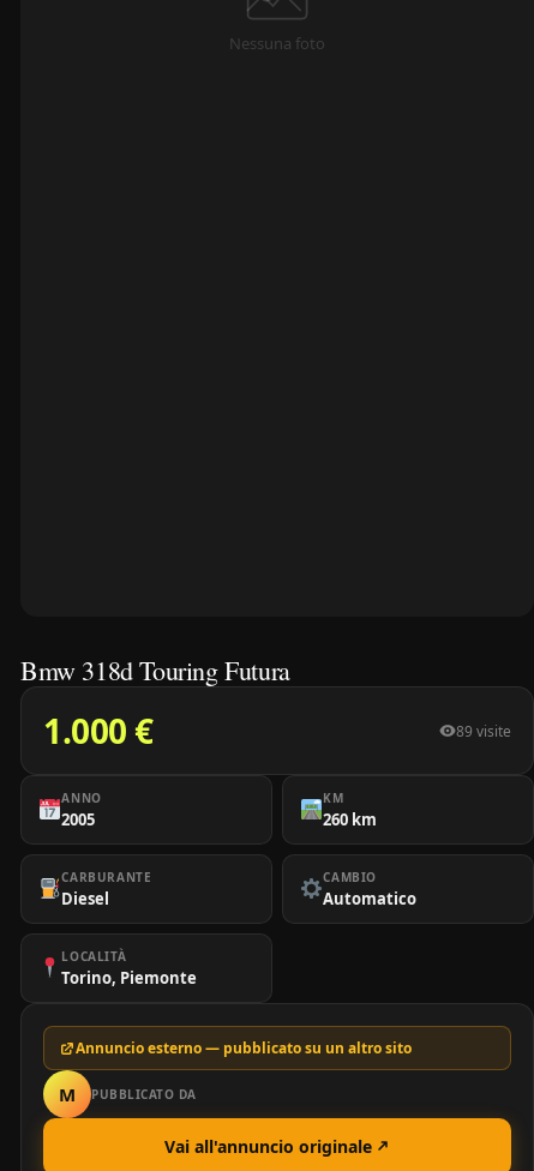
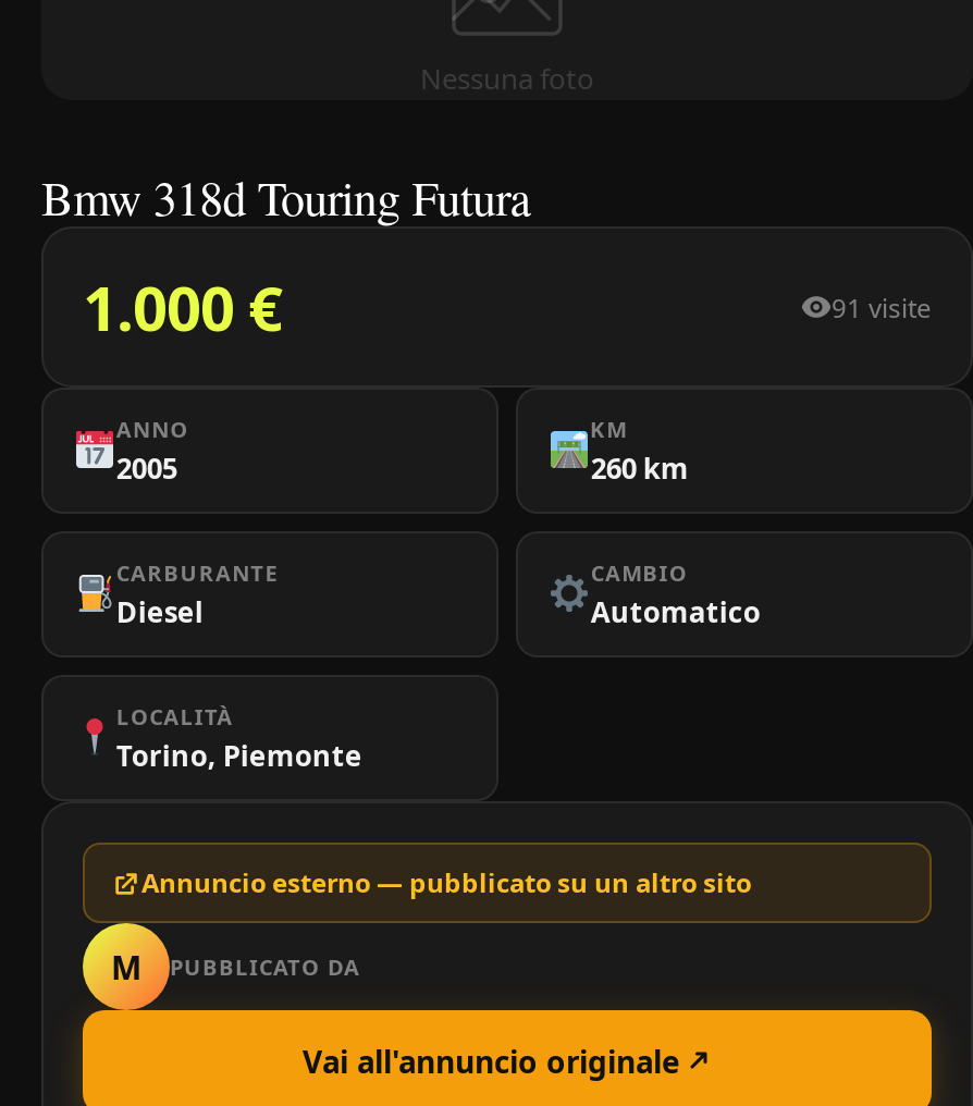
[456,720,511,741] 89 visite -> [832,288,932,325] 91 visite

